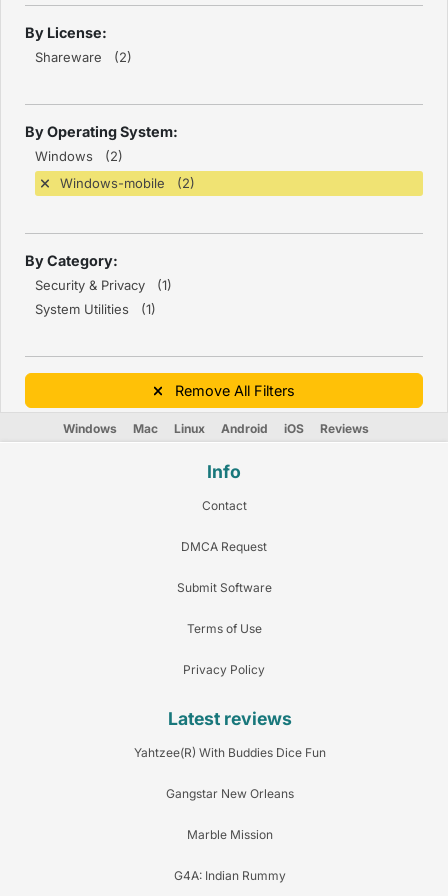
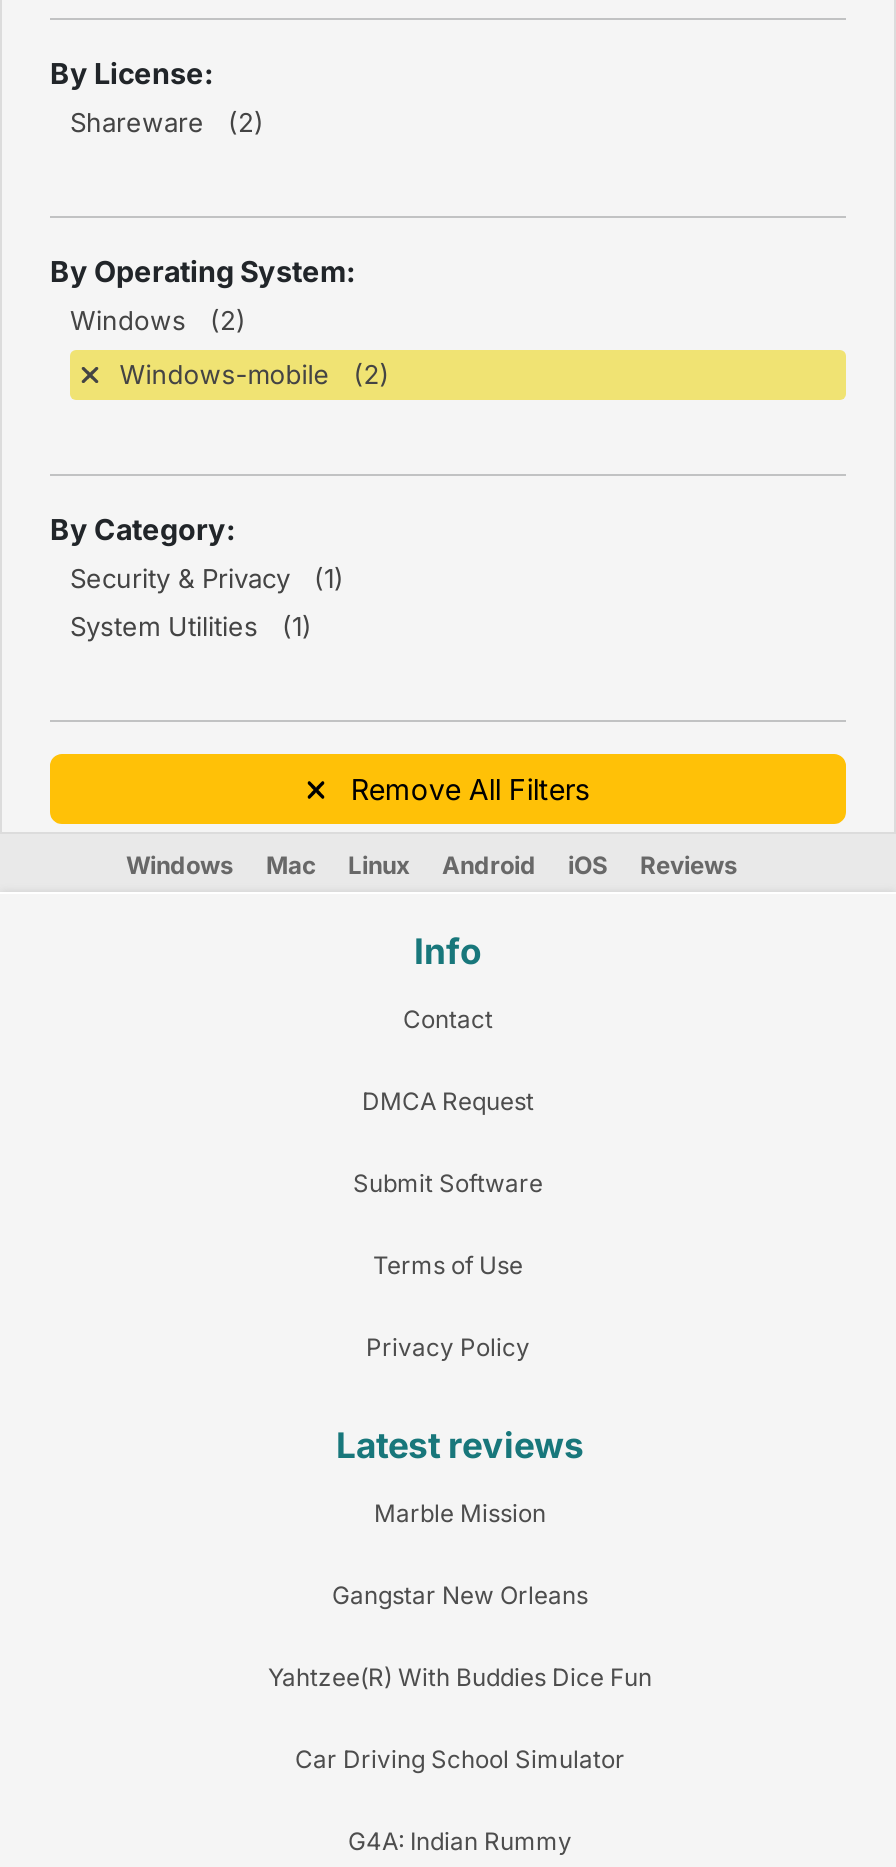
moved [134,745,326,760] -> [268,1662,652,1692]: Yahtzee(R) With Buddies Dice Fun
none -> [295,1744,625,1774] Car Driving School Simulator
moved [166,786,294,842] -> [332,1498,588,1610]: Gangstar New Orleans | Marble Mission

